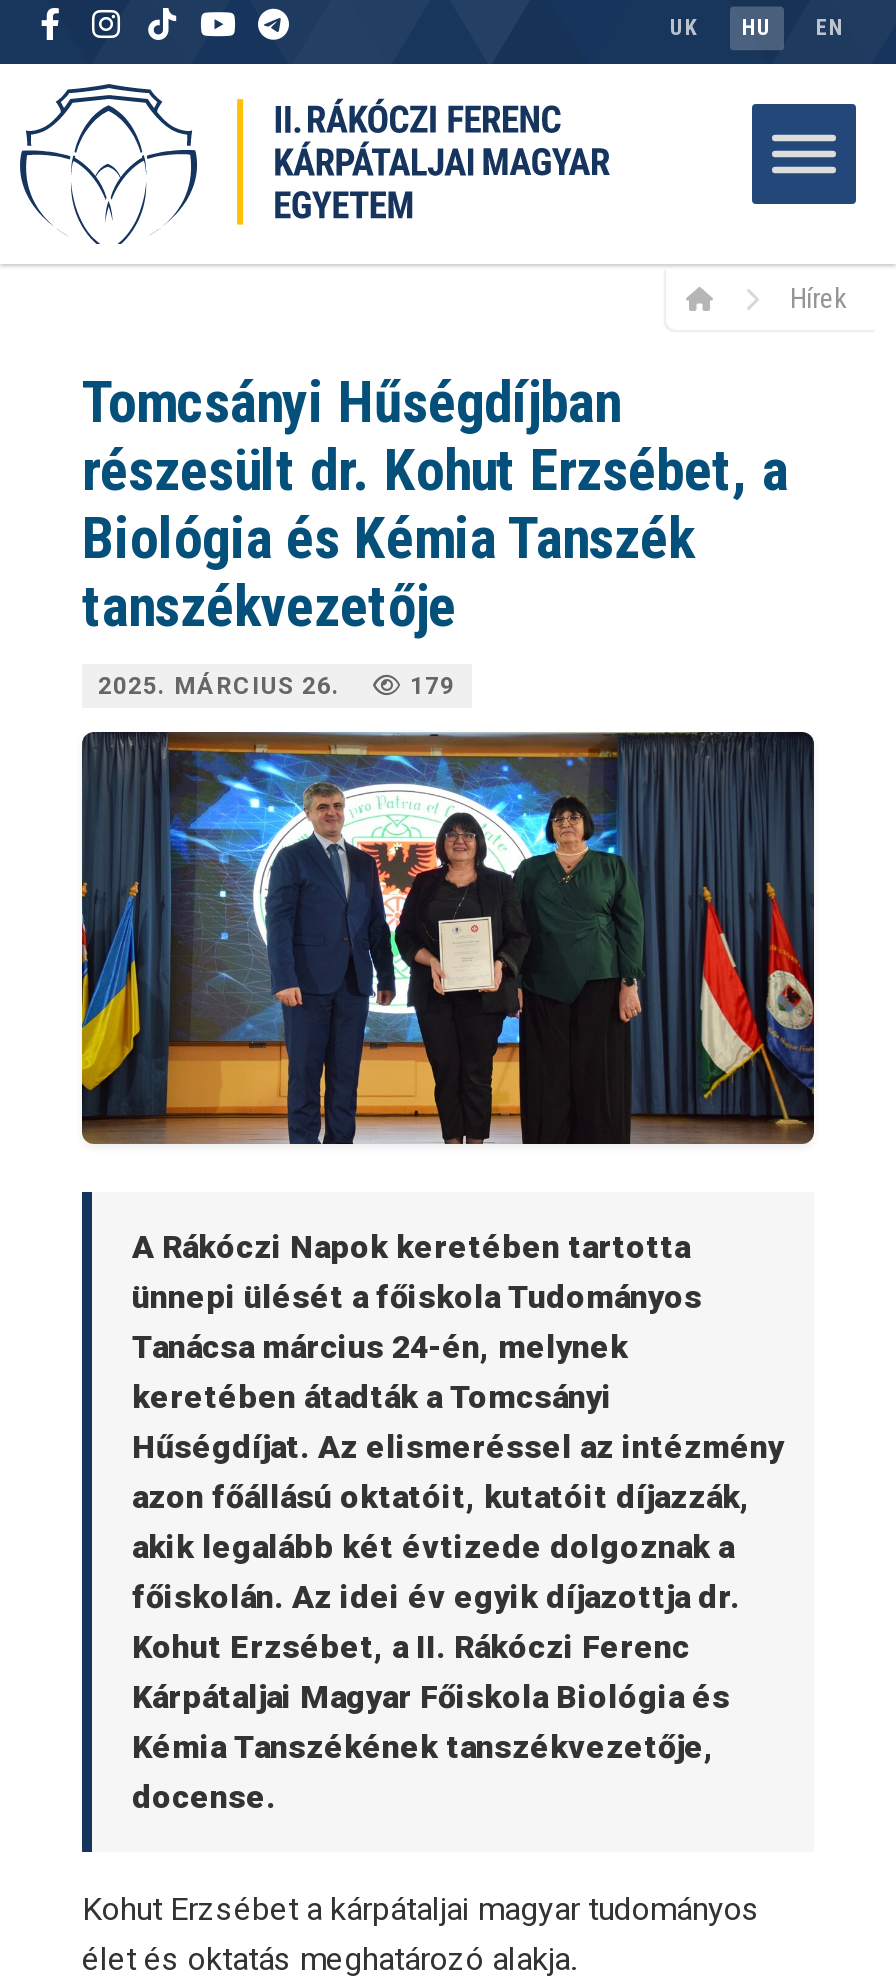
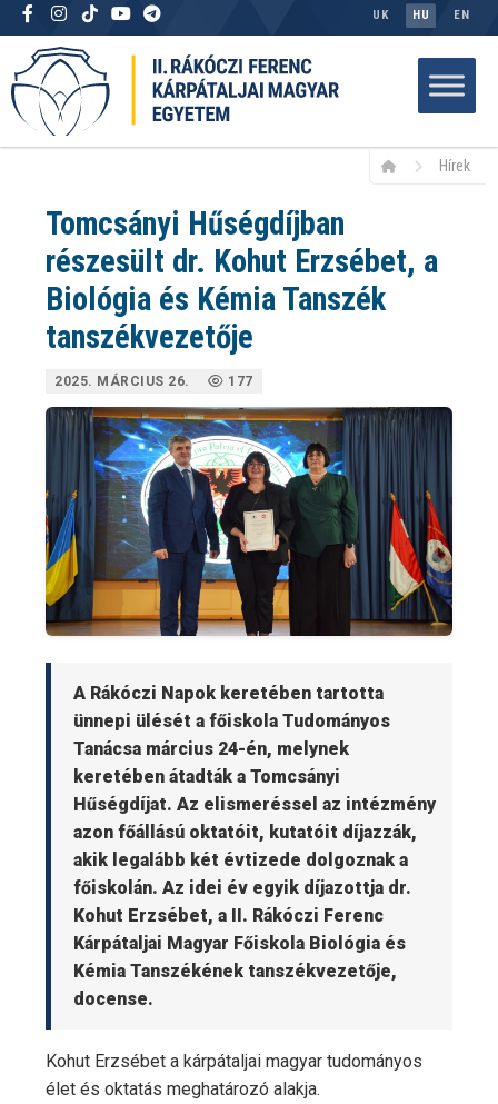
[410,671,455,699] 179 -> [228,373,253,389] 177

